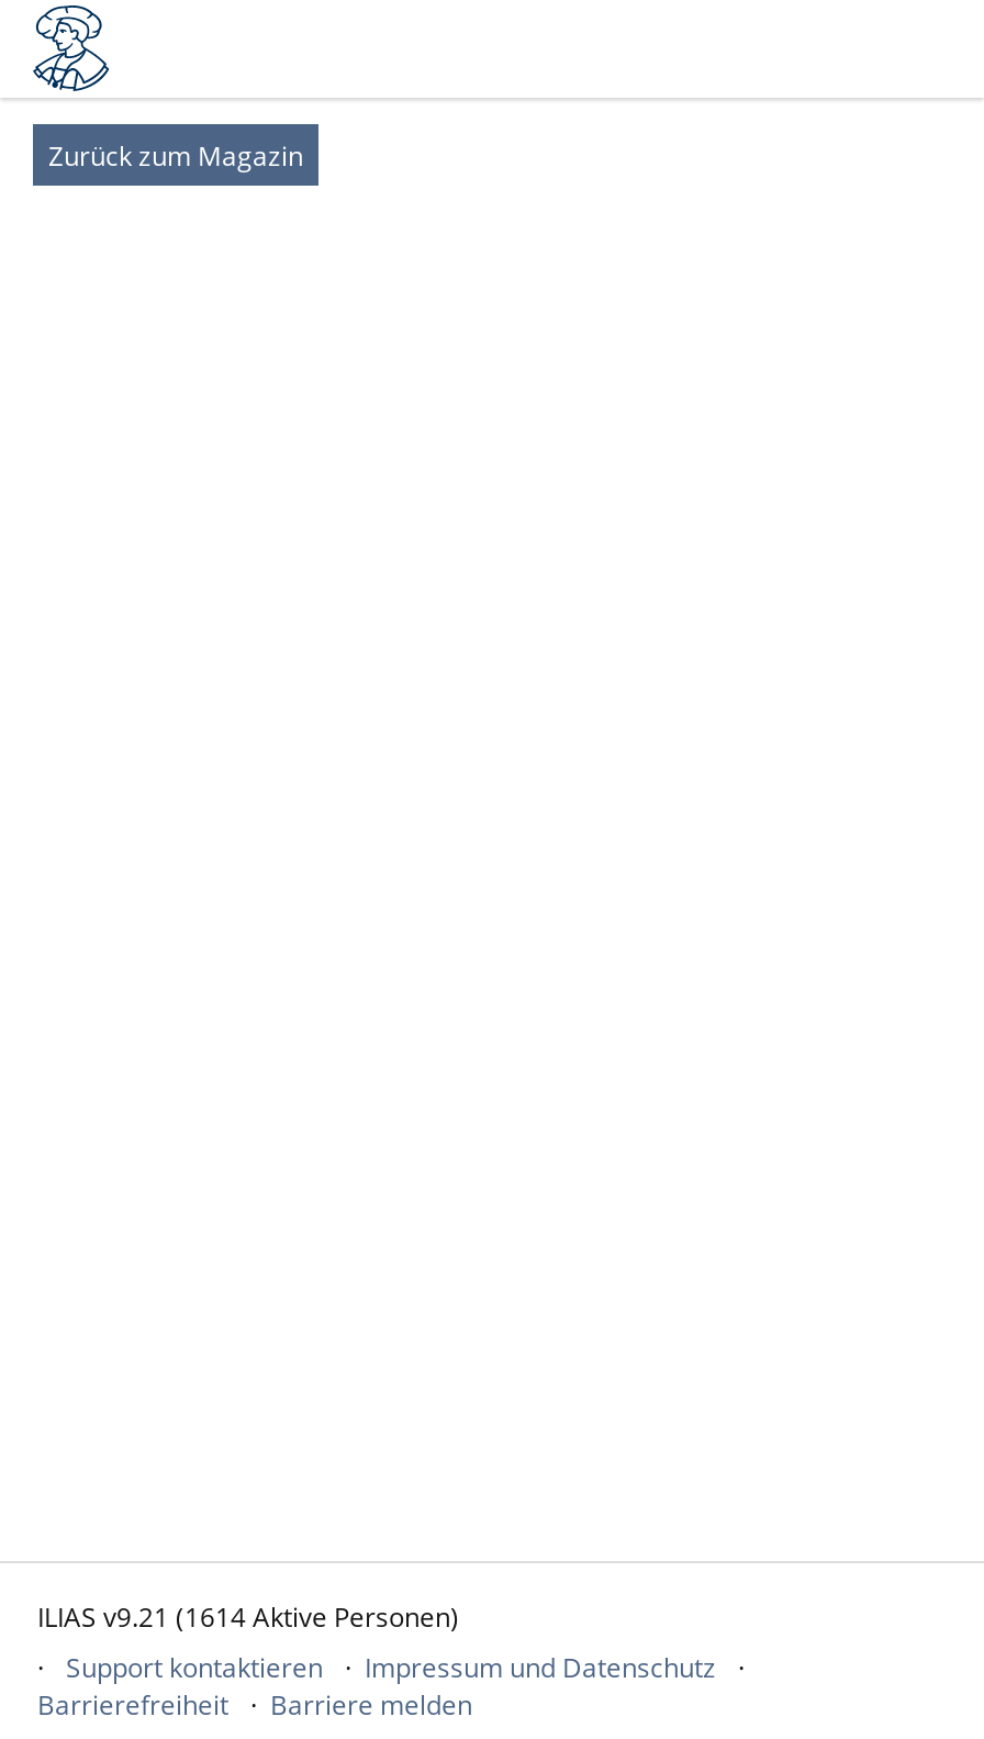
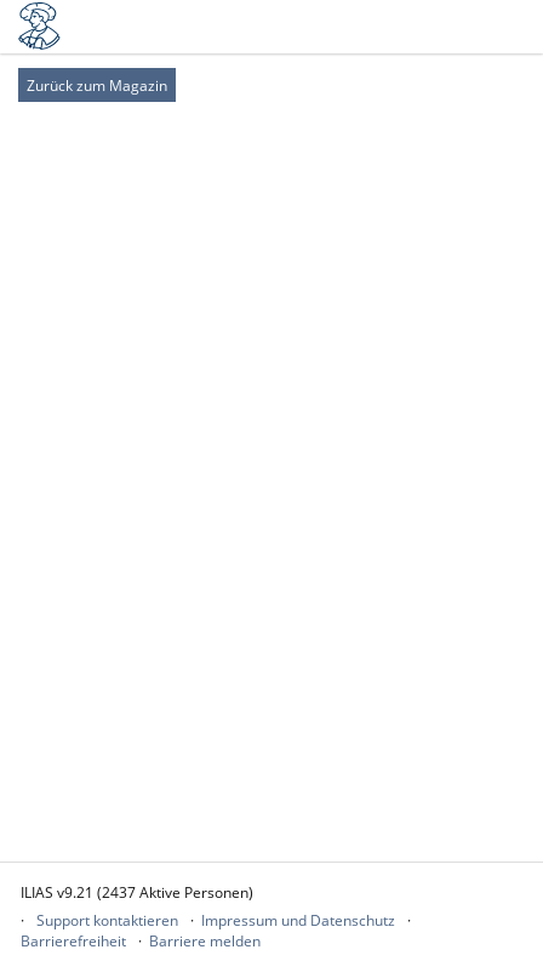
[37,1598,459,1636] ILIAS v9.21 (1614 Aktive Personen) -> [21,882,253,903] ILIAS v9.21 (2437 Aktive Personen)

